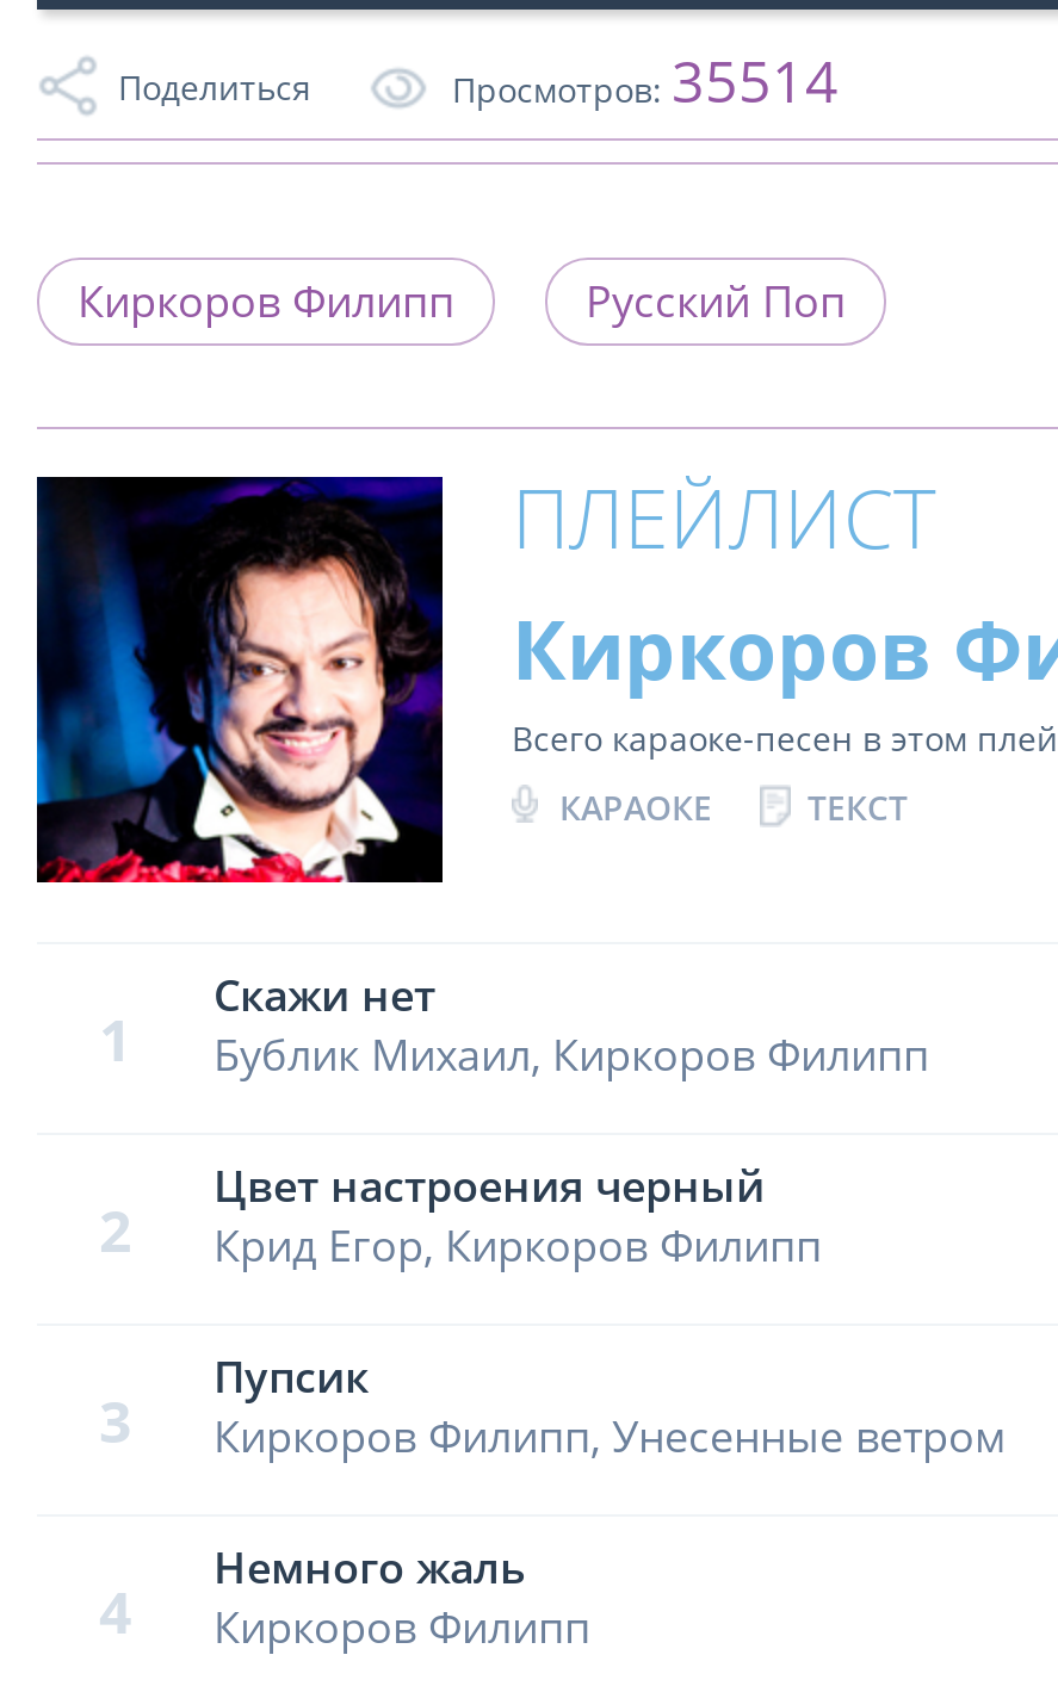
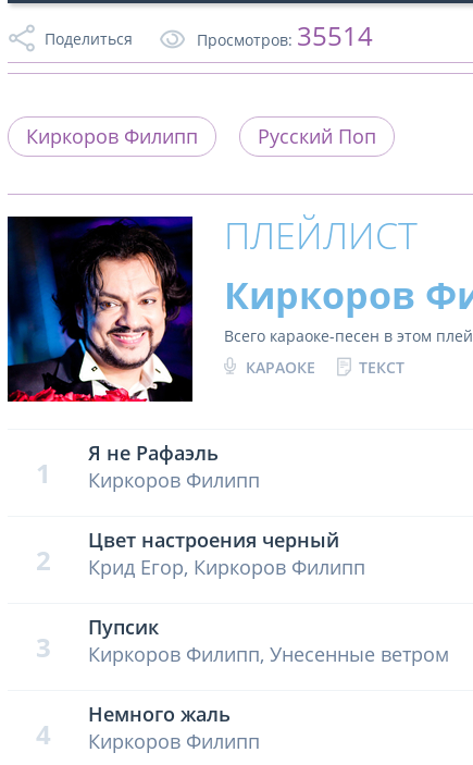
[214,966,929,1083] Скажи нет | Бублик Михаил, Киркоров Филипп -> [88,440,260,493] Я не Рафаэль | Киркоров Филипп

